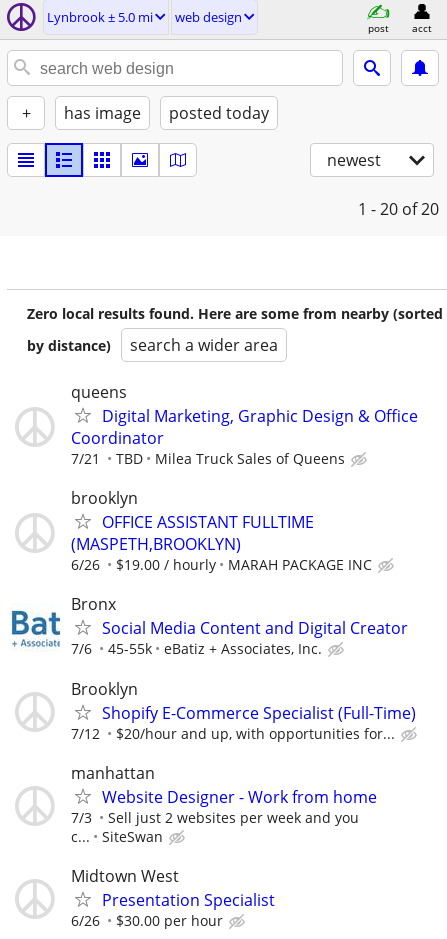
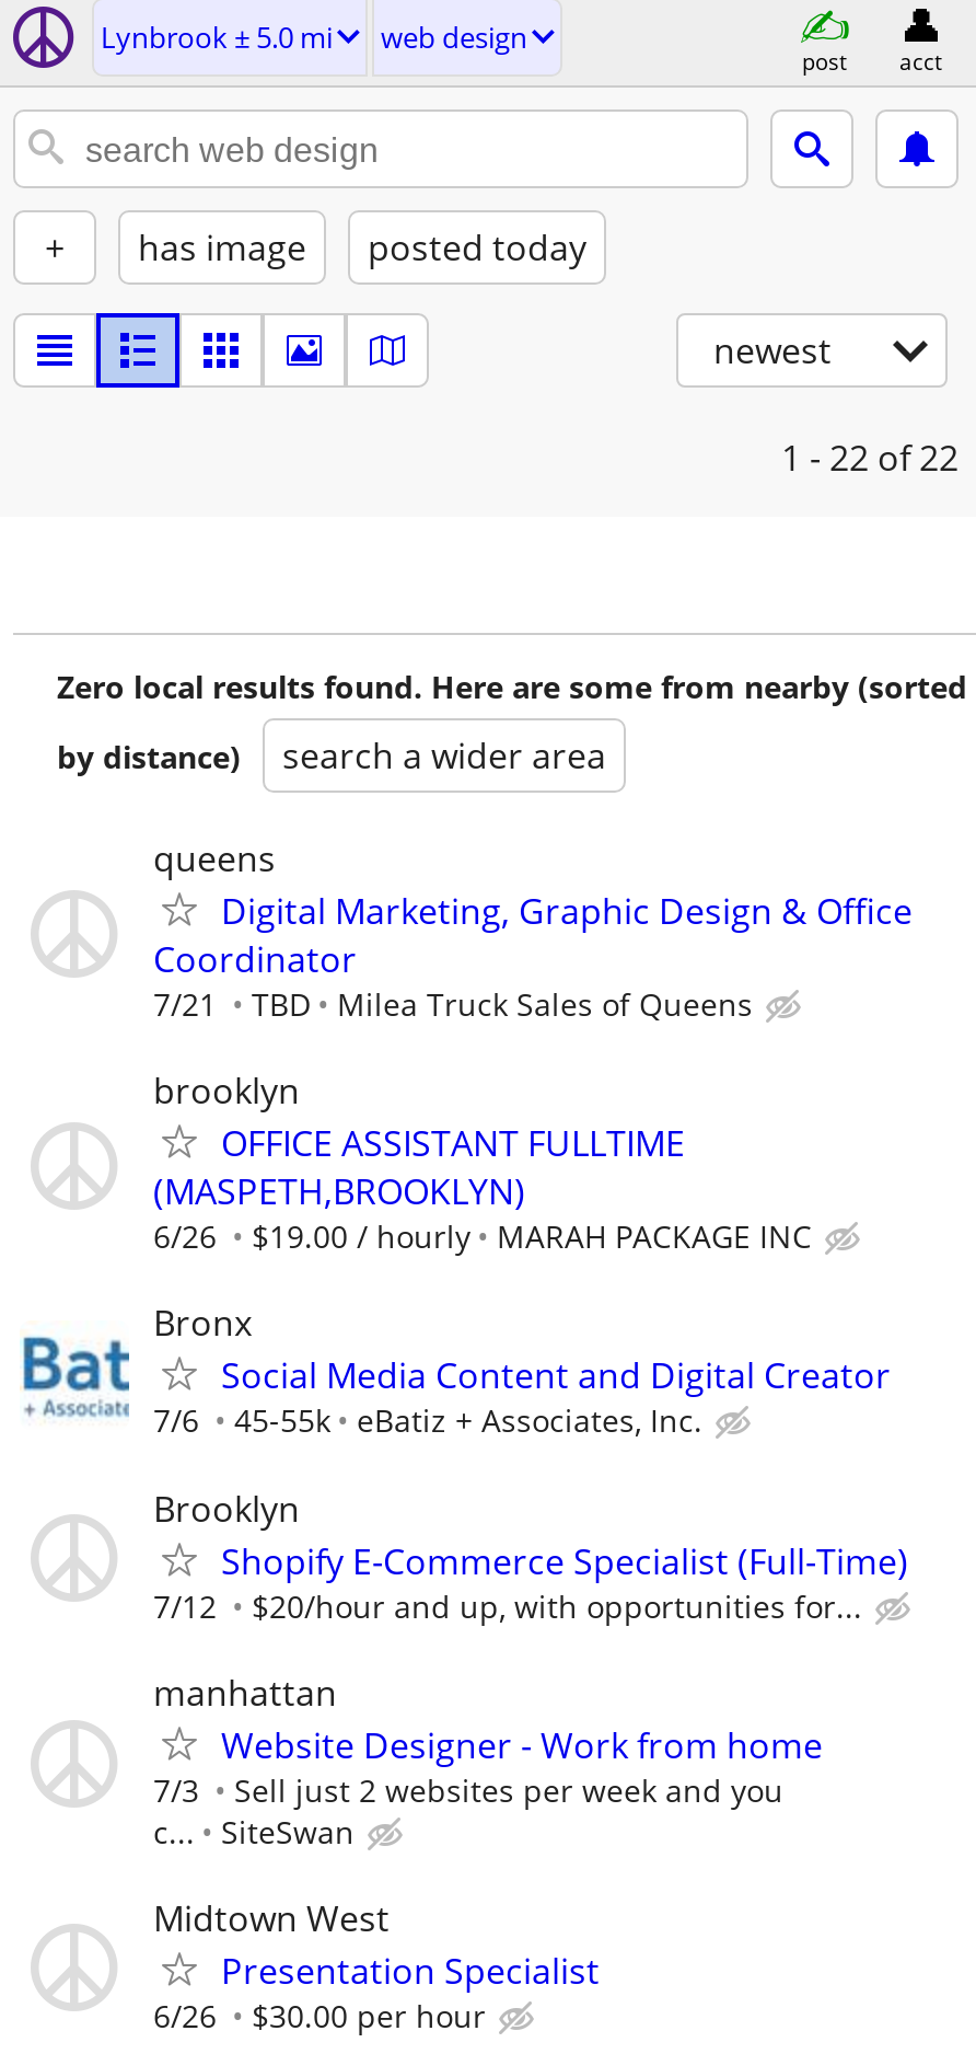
[358,198,439,220] 1 - 20 of 20 -> [781,434,958,482] 1 - 22 of 22

